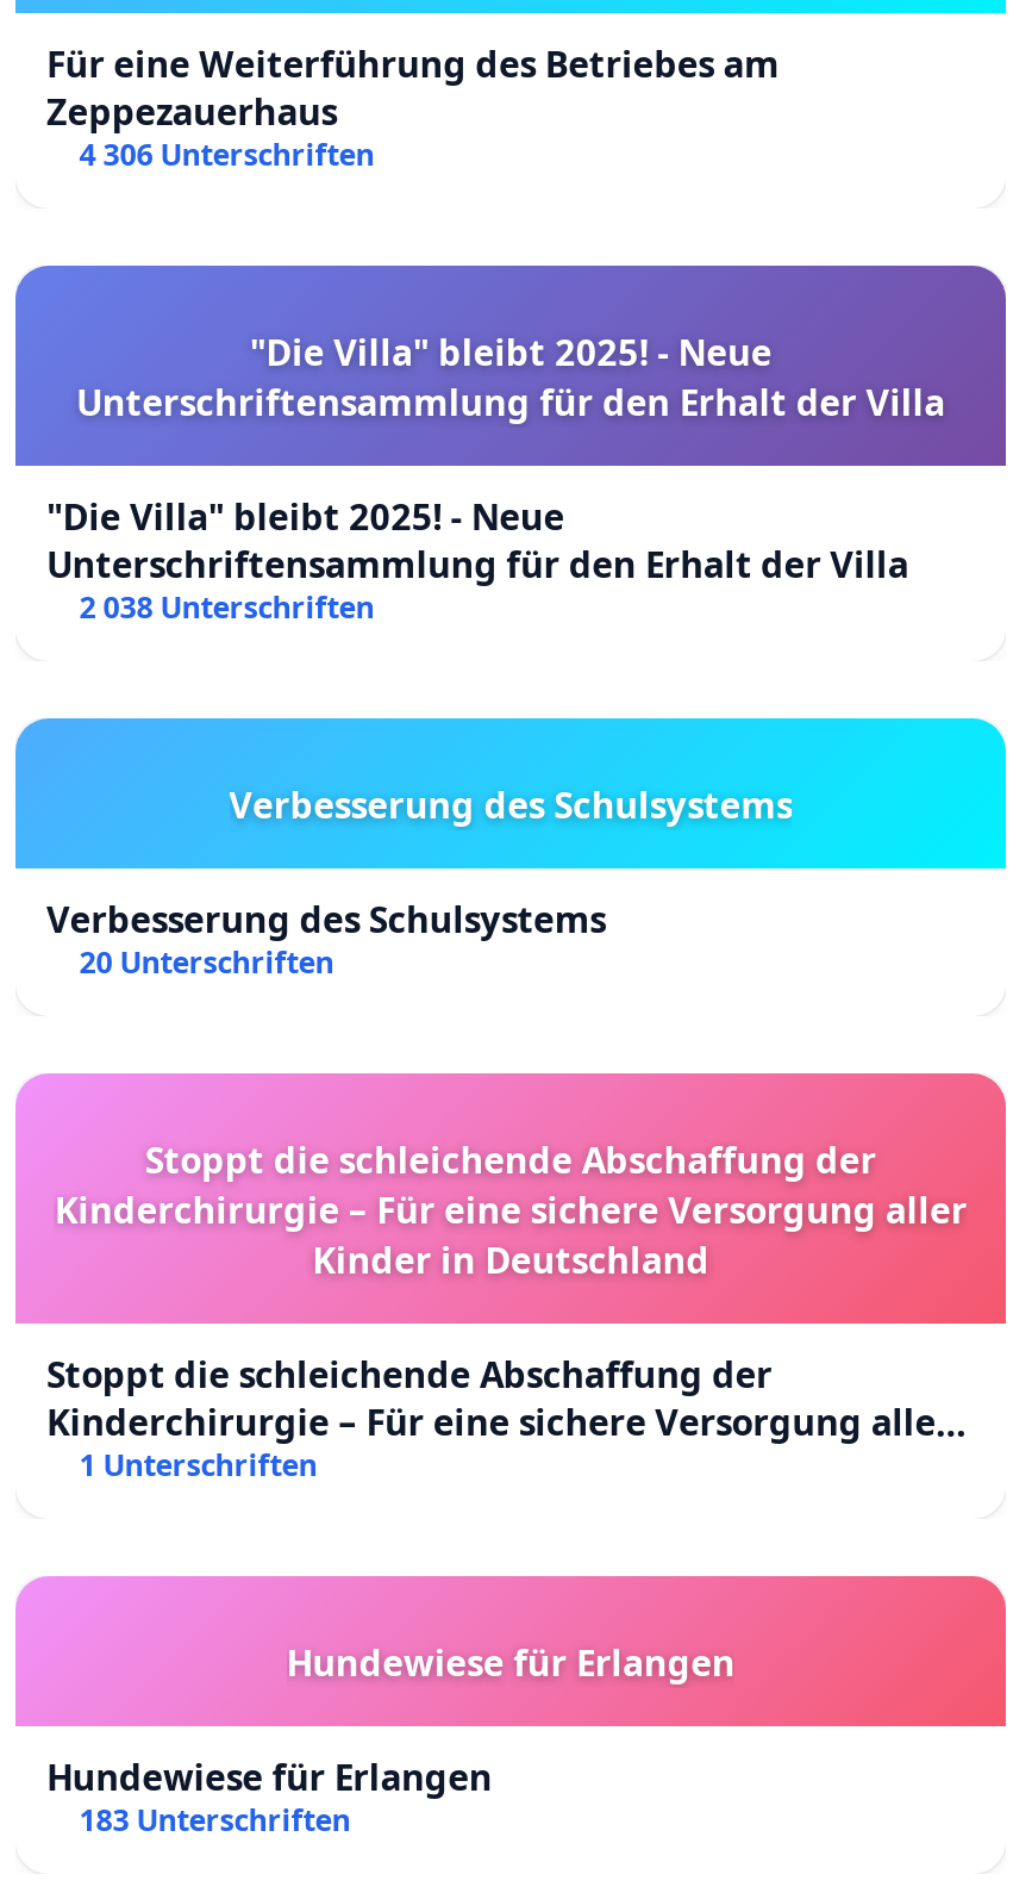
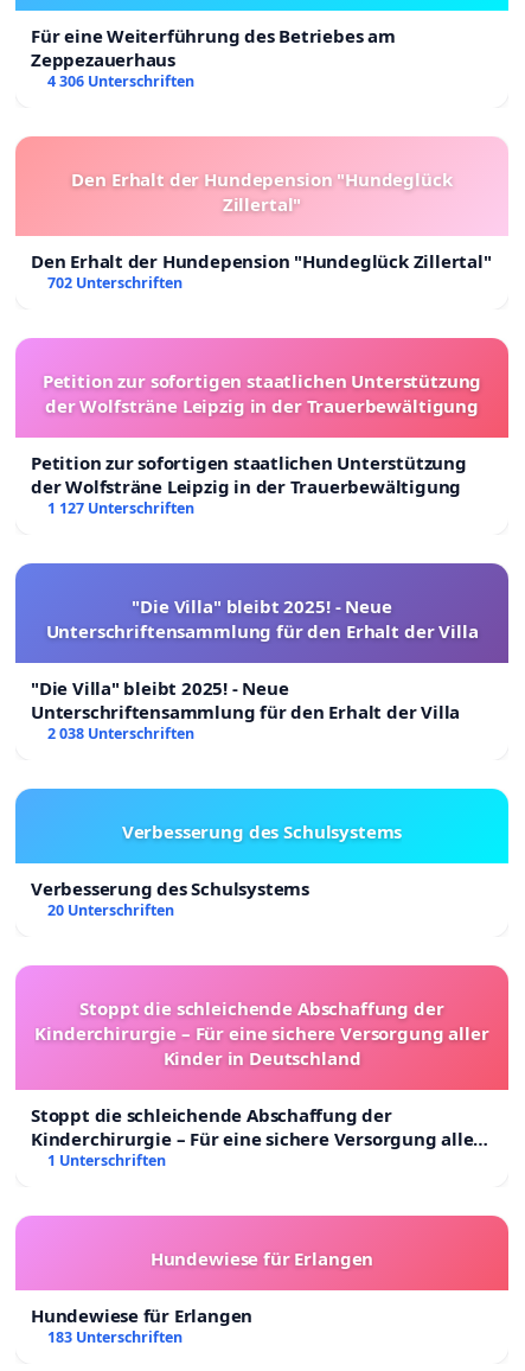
none -> [14,337,510,519] [image] | Petition zur sofortigen staatlichen Unterstützung | der Wolfsträne Leipzig in der Trauerbewältigung | Petition zur sofortigen staatlichen Unterstützung | der Wolfsträne Leipzig in der Trauerbewältigung | 1 127 Unterschriften
none -> [15,136,508,293] [image] | Den Erhalt der Hundepension "Hundeglück | Zillertal" | Den Erhalt der Hundepension "Hundeglück Zillertal" | 702 Unterschriften

